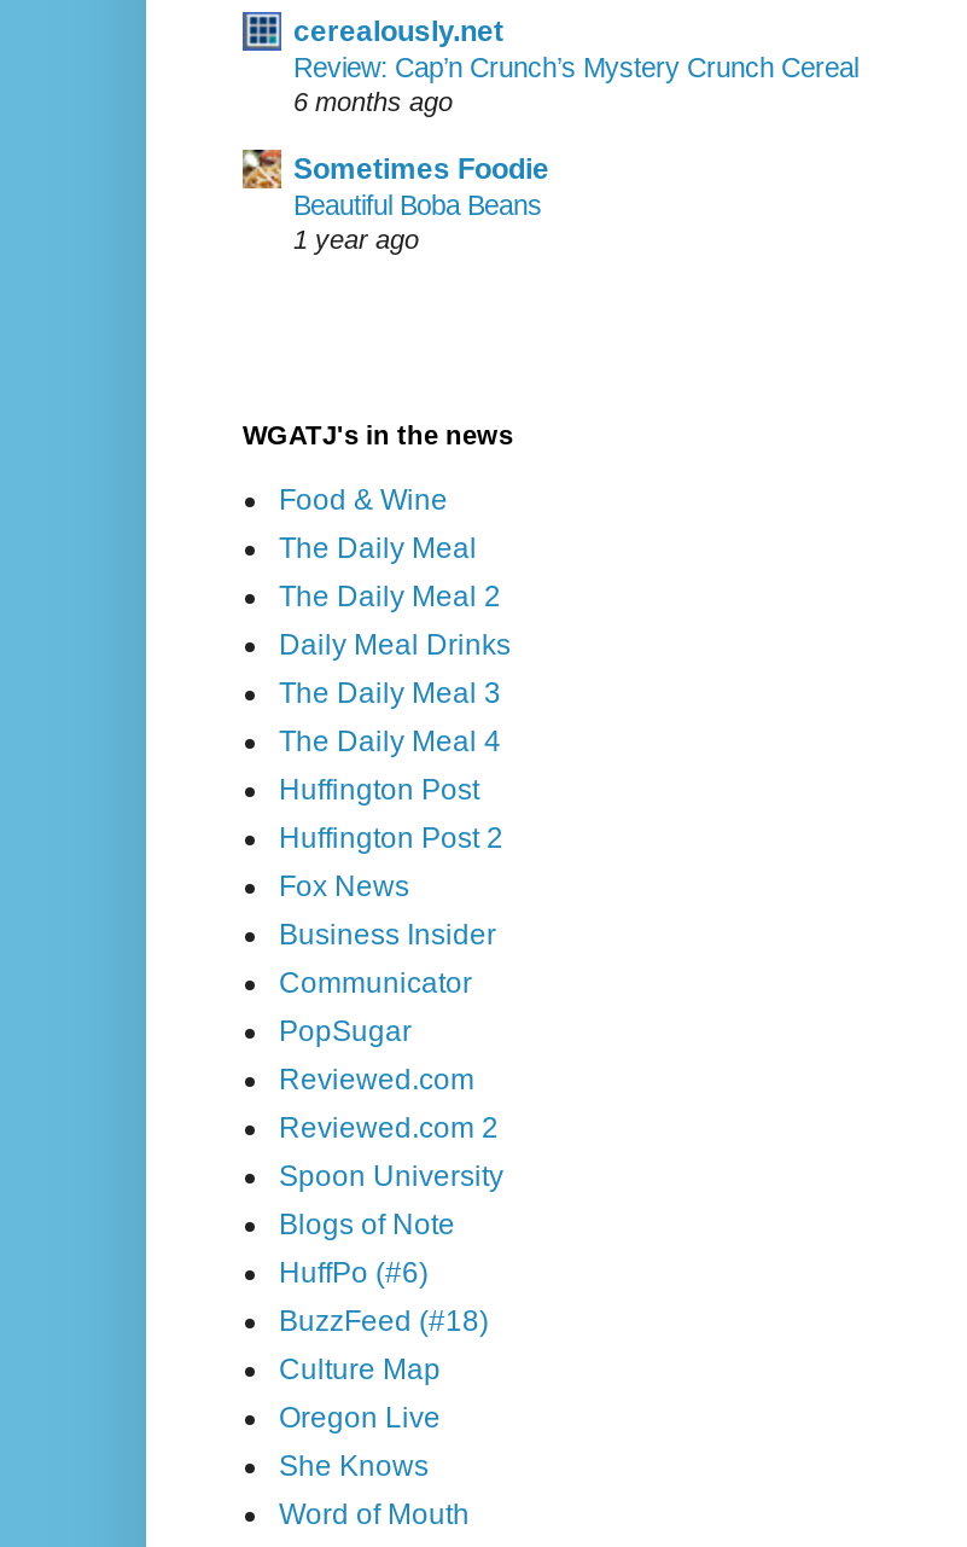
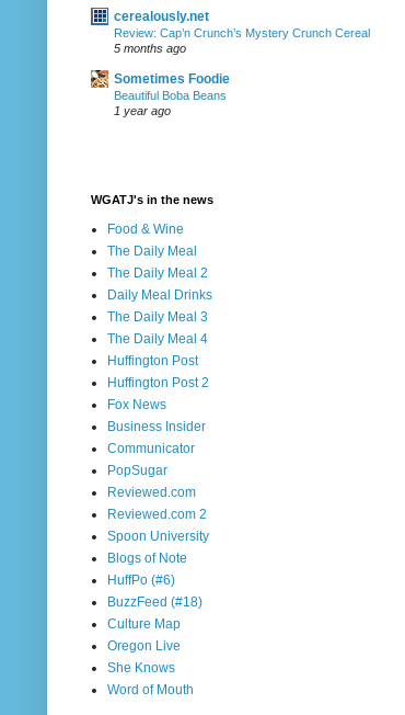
[293,87,453,116] 6 months ago -> [114,42,186,55] 5 months ago

